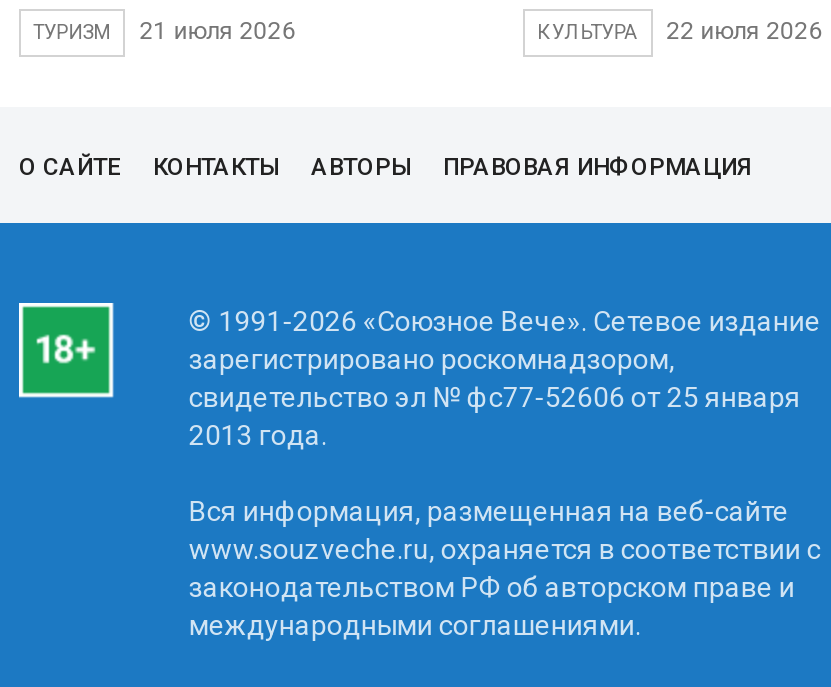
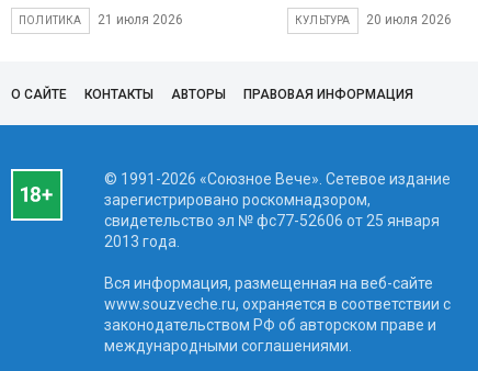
[33,21,111,43] ТУРИЗМ -> [19,14,82,26] ПОЛИТИКА
[537,18,822,46] КУЛЬТУРА 22 июля 2026 -> [295,12,451,28] КУЛЬТУРА 20 июля 2026

